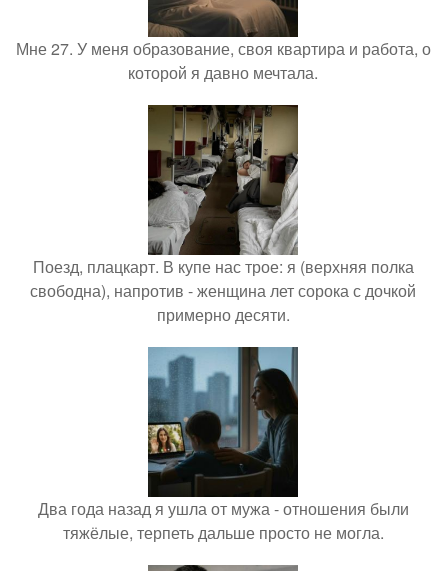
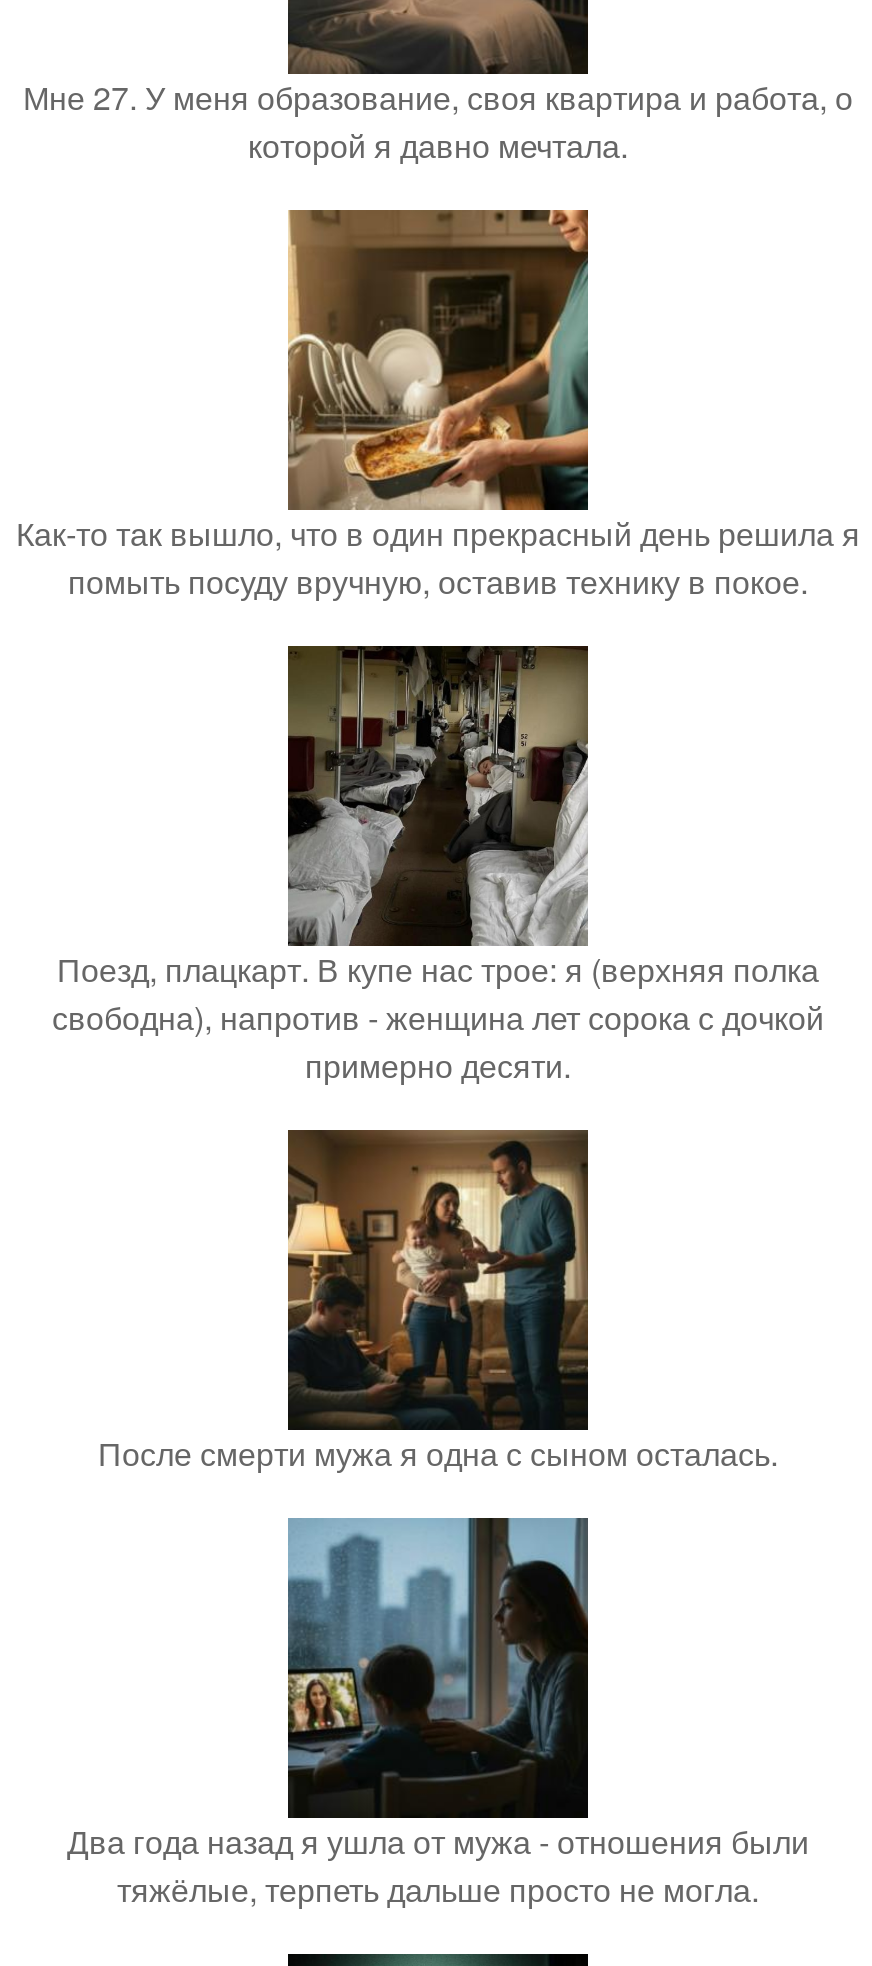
none -> [16,208,860,603] [image] | Как-то так вышло, что в один прекрасный день решила я | помыть посуду вручную, оставив технику в покое.
none -> [98,1128,778,1475] [image] | После смерти мужа я одна с сыном осталась.

